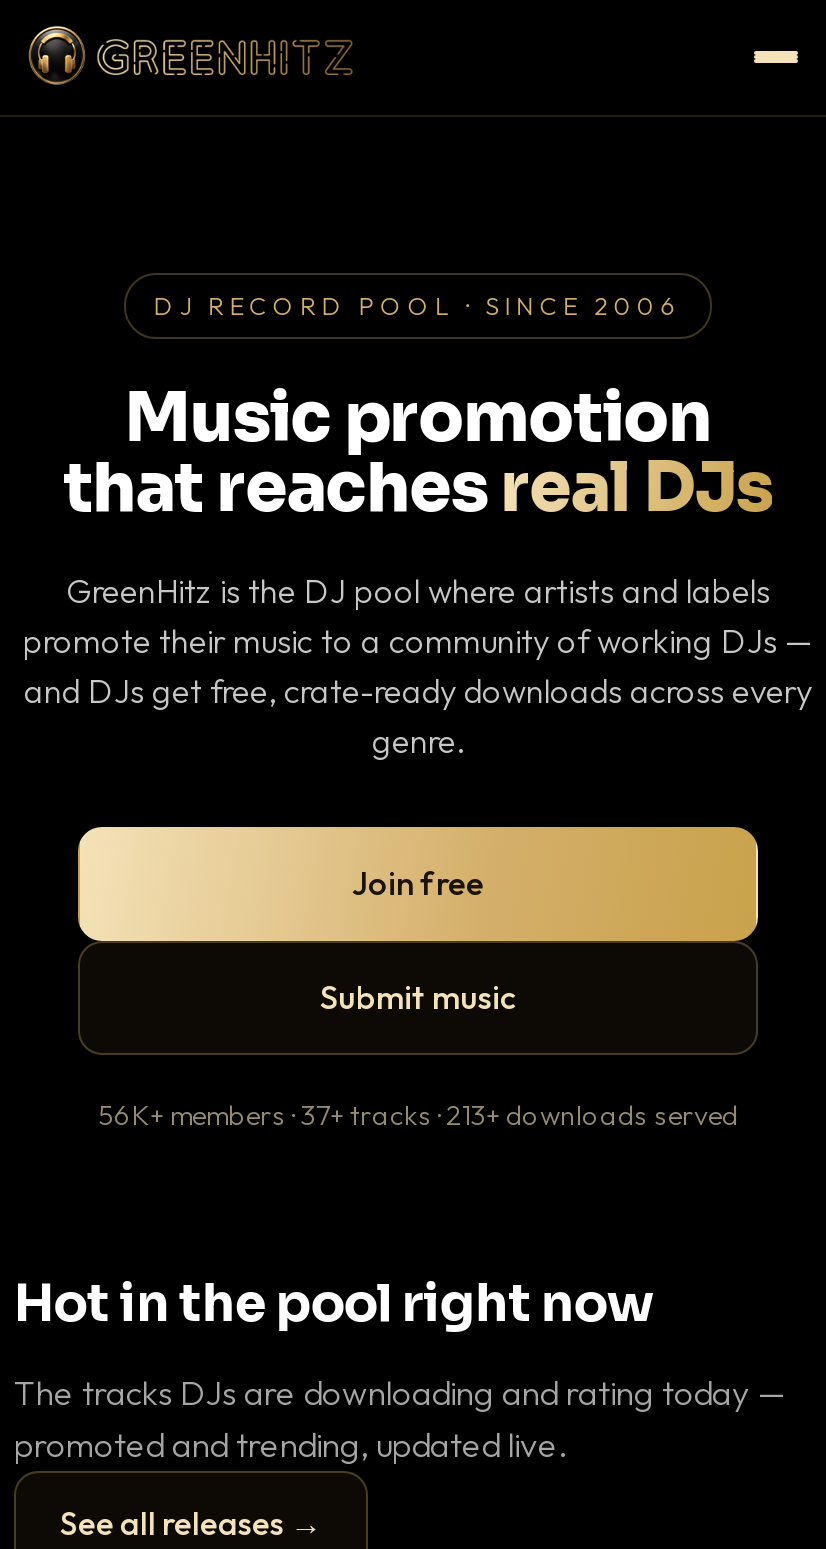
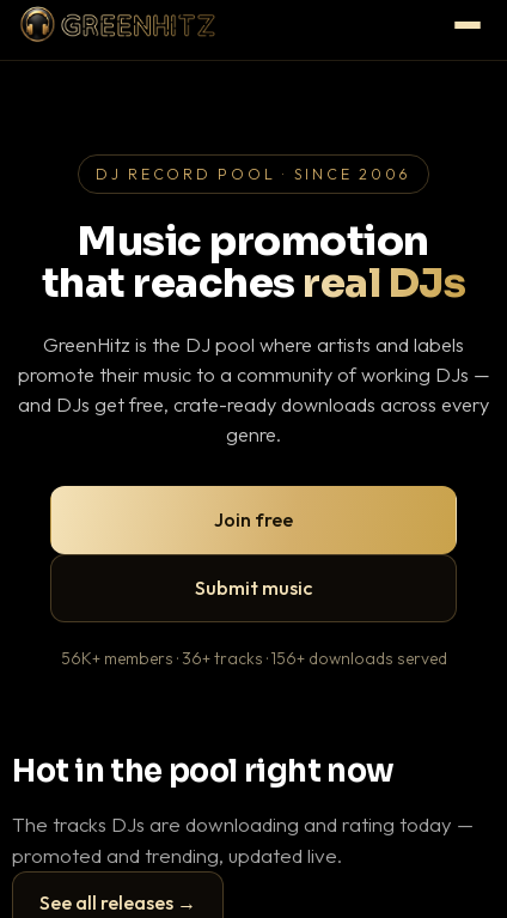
[98,1097,738,1133] 56K+ members · 37+ tracks · 213+ downloads served -> [60,648,447,669] 56K+ members · 36+ tracks · 156+ downloads served

